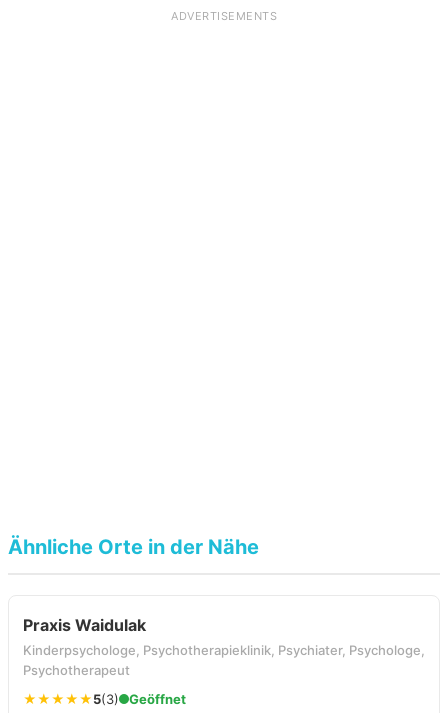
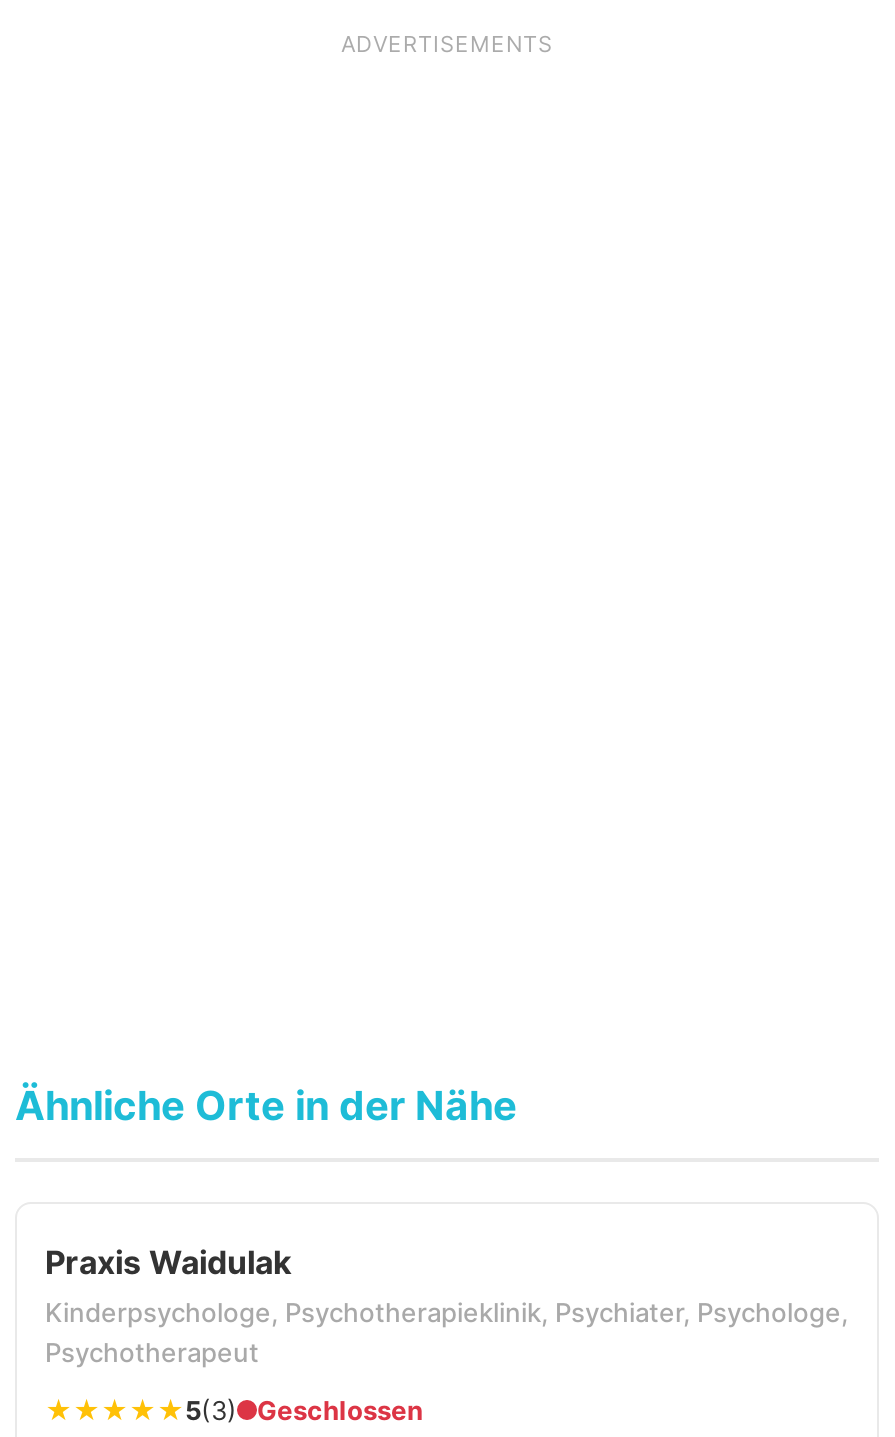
[129,691,186,707] Geöffnet -> [257,1394,423,1426] Geschlossen

